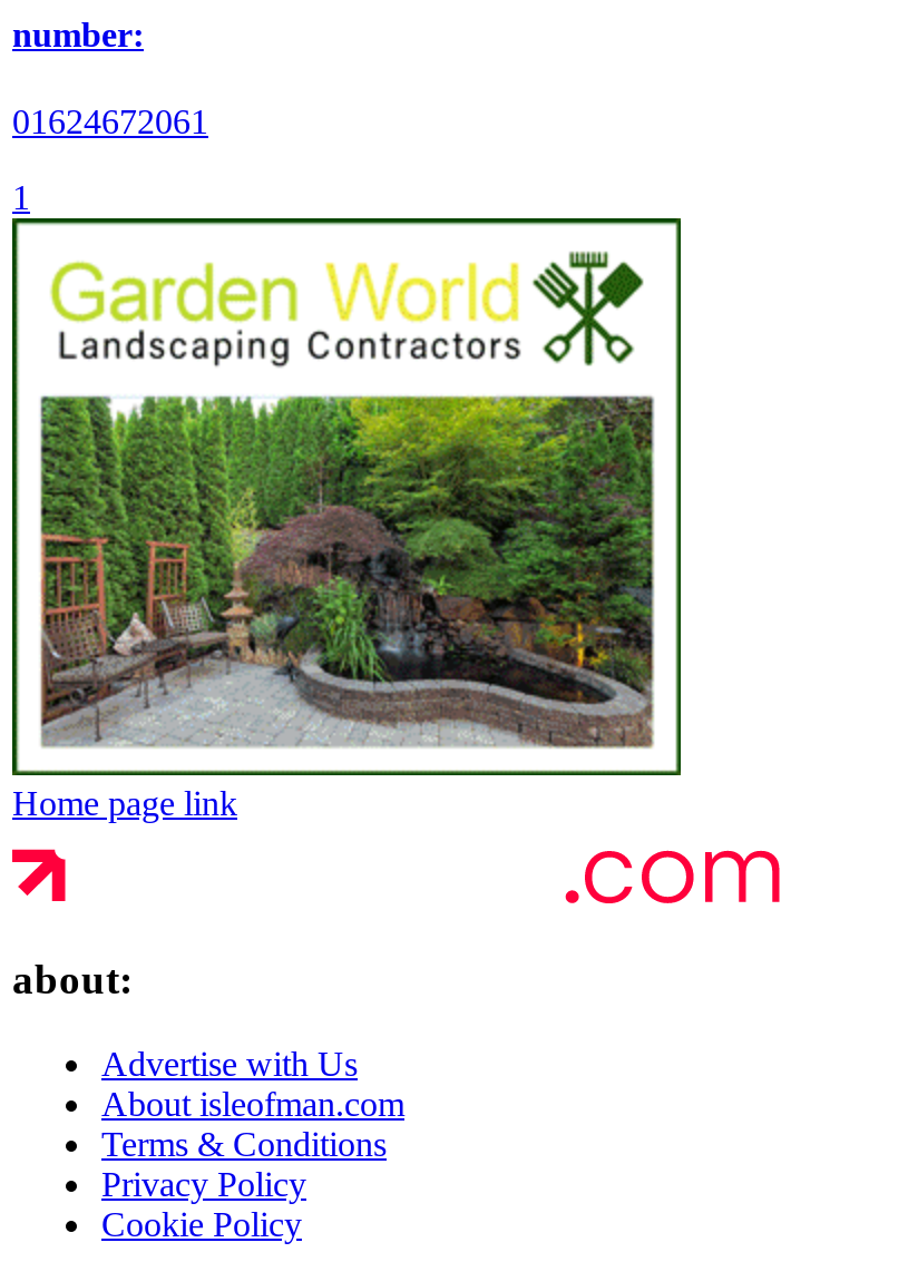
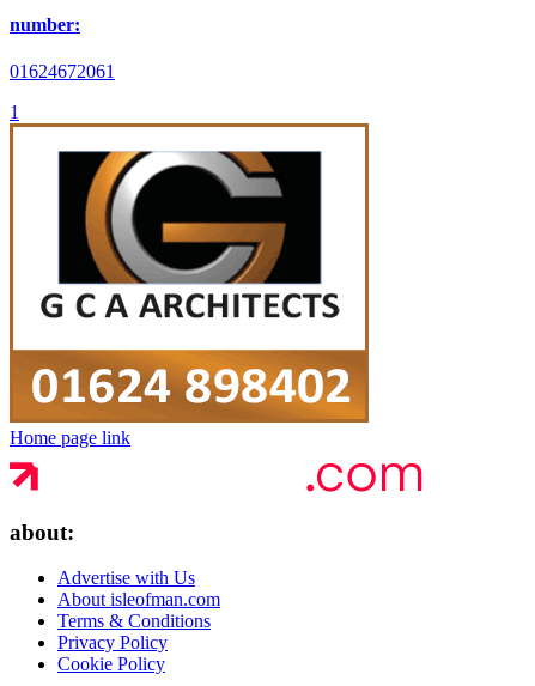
[10,216,683,777] [image] -> [8,122,370,424] [image]

